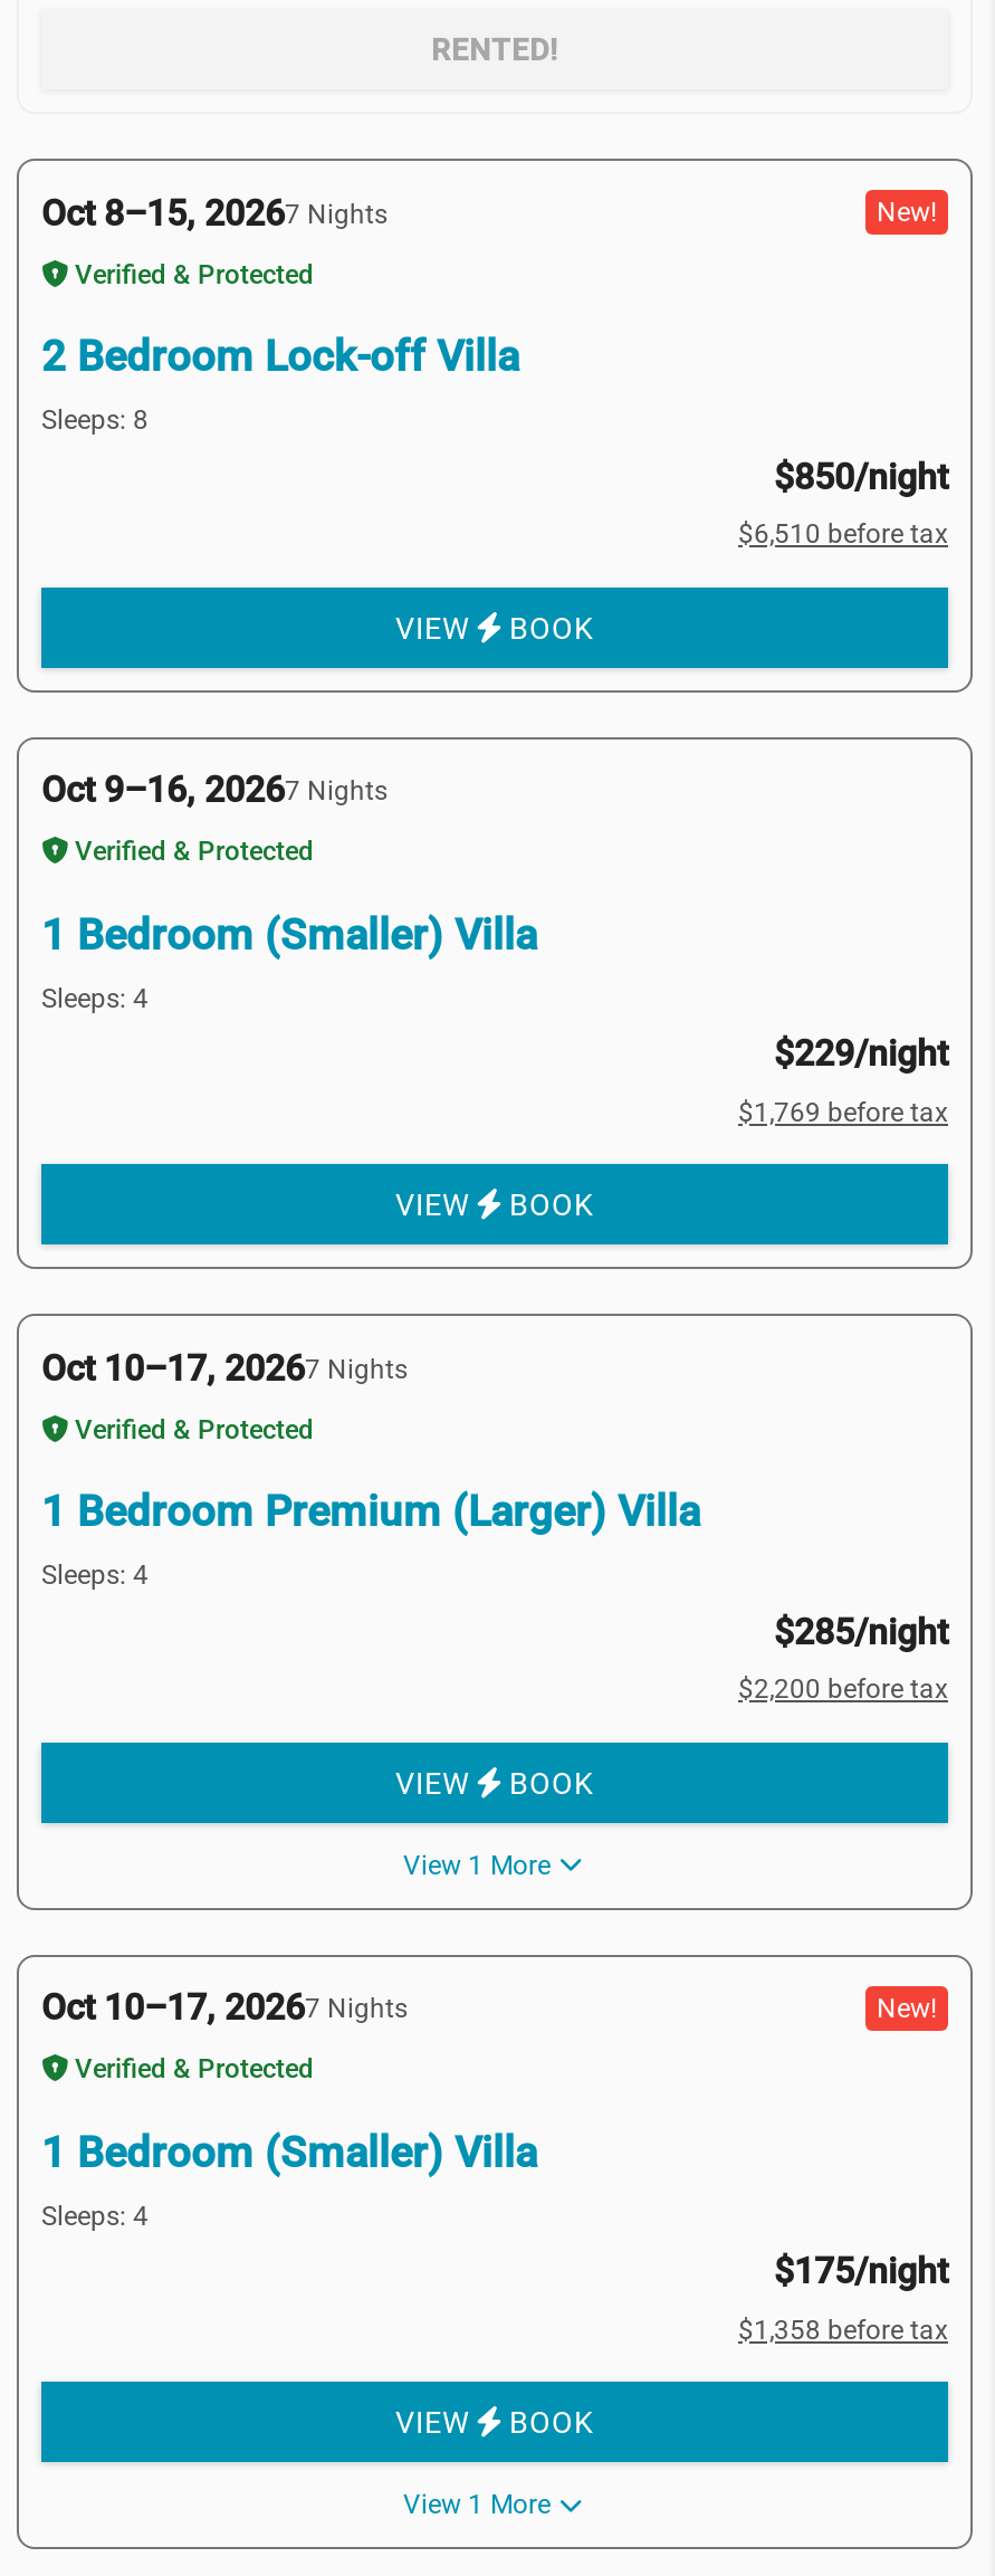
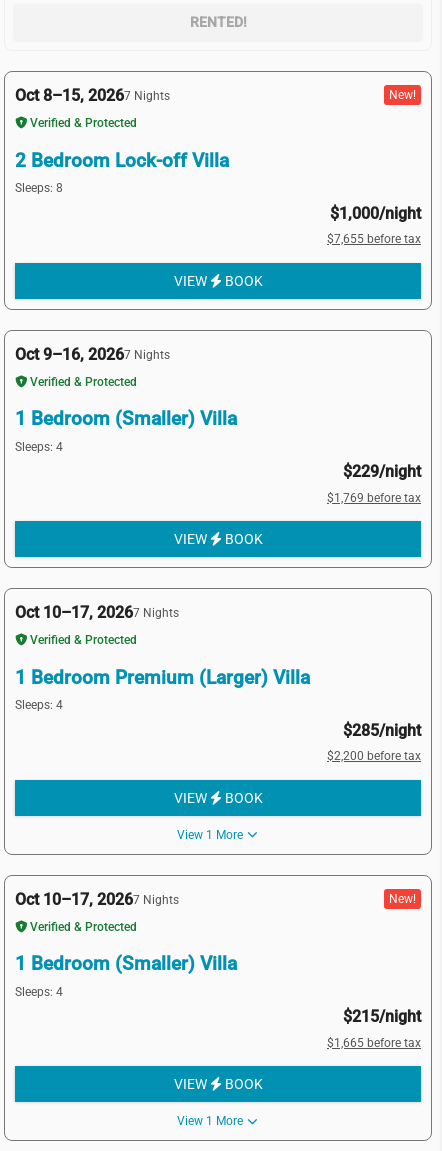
[774,455,948,498] $850/night -> [330,204,421,223] $1,000/night
[738,519,948,550] $6,510 before tax -> [327,232,421,246] $7,655 before tax
[774,2250,948,2293] $175/night -> [343,1007,421,1026] $215/night
[738,2314,948,2346] $1,358 before tax -> [327,1036,421,1050] $1,665 before tax

